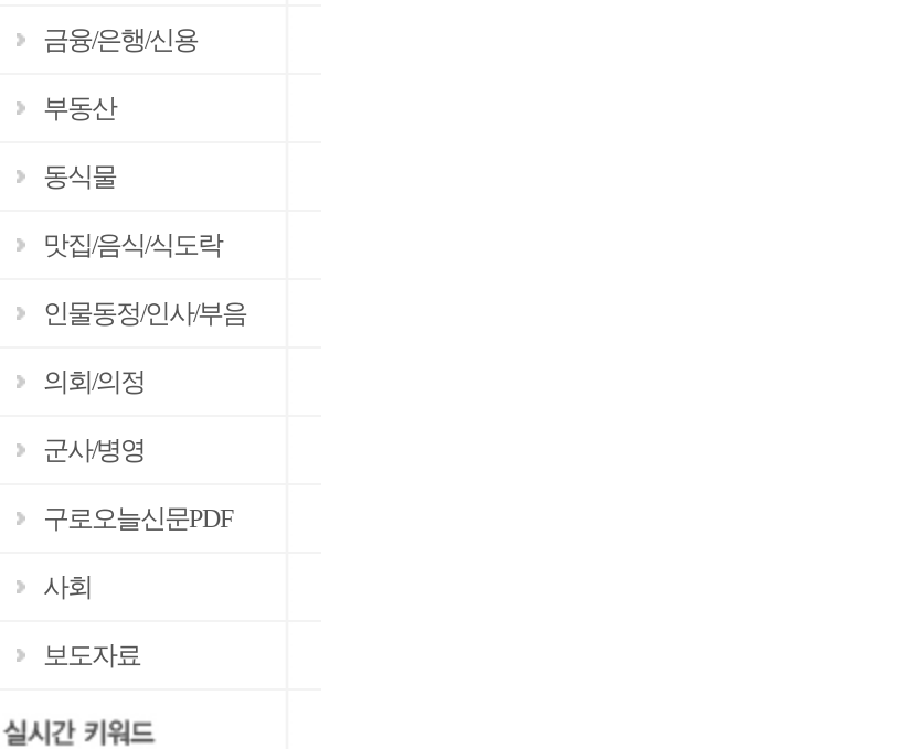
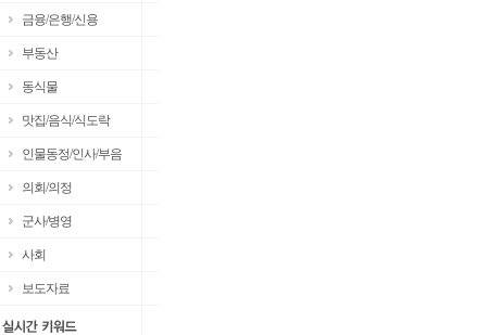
[43,503,233,534] 구로오늘신문PDF -> none

